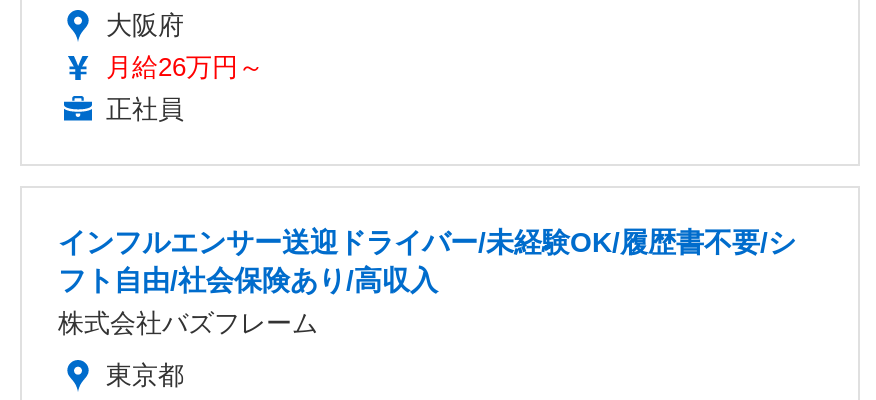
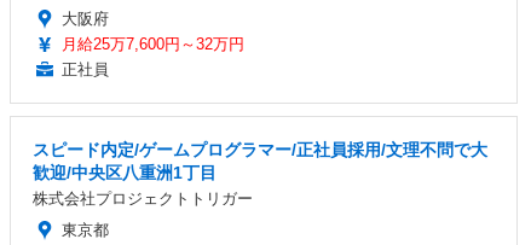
[106,52,264,82] 月給26万円～ -> [62,35,244,53] 月給25万7,600円～32万円
[58,226,796,338] インフルエンサー送迎ドライバー/未経験OK/履歴書不要/シ | フト自由/社会保険あり/高収入 | 株式会社バズフレーム -> [33,140,487,208] スピード内定/ゲームプログラマー/正社員採用/文理不問で大 | 歓迎/中央区八重洲1丁目 | 株式会社プロジェクトトリガー

